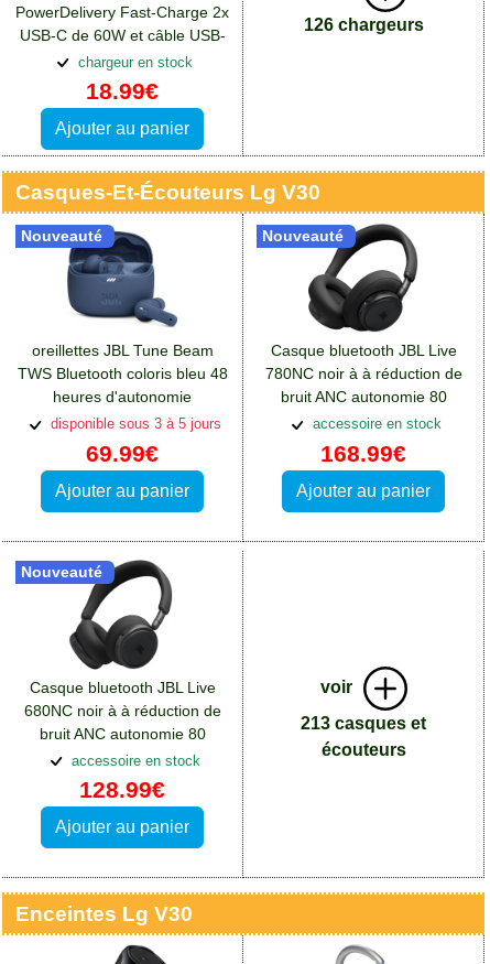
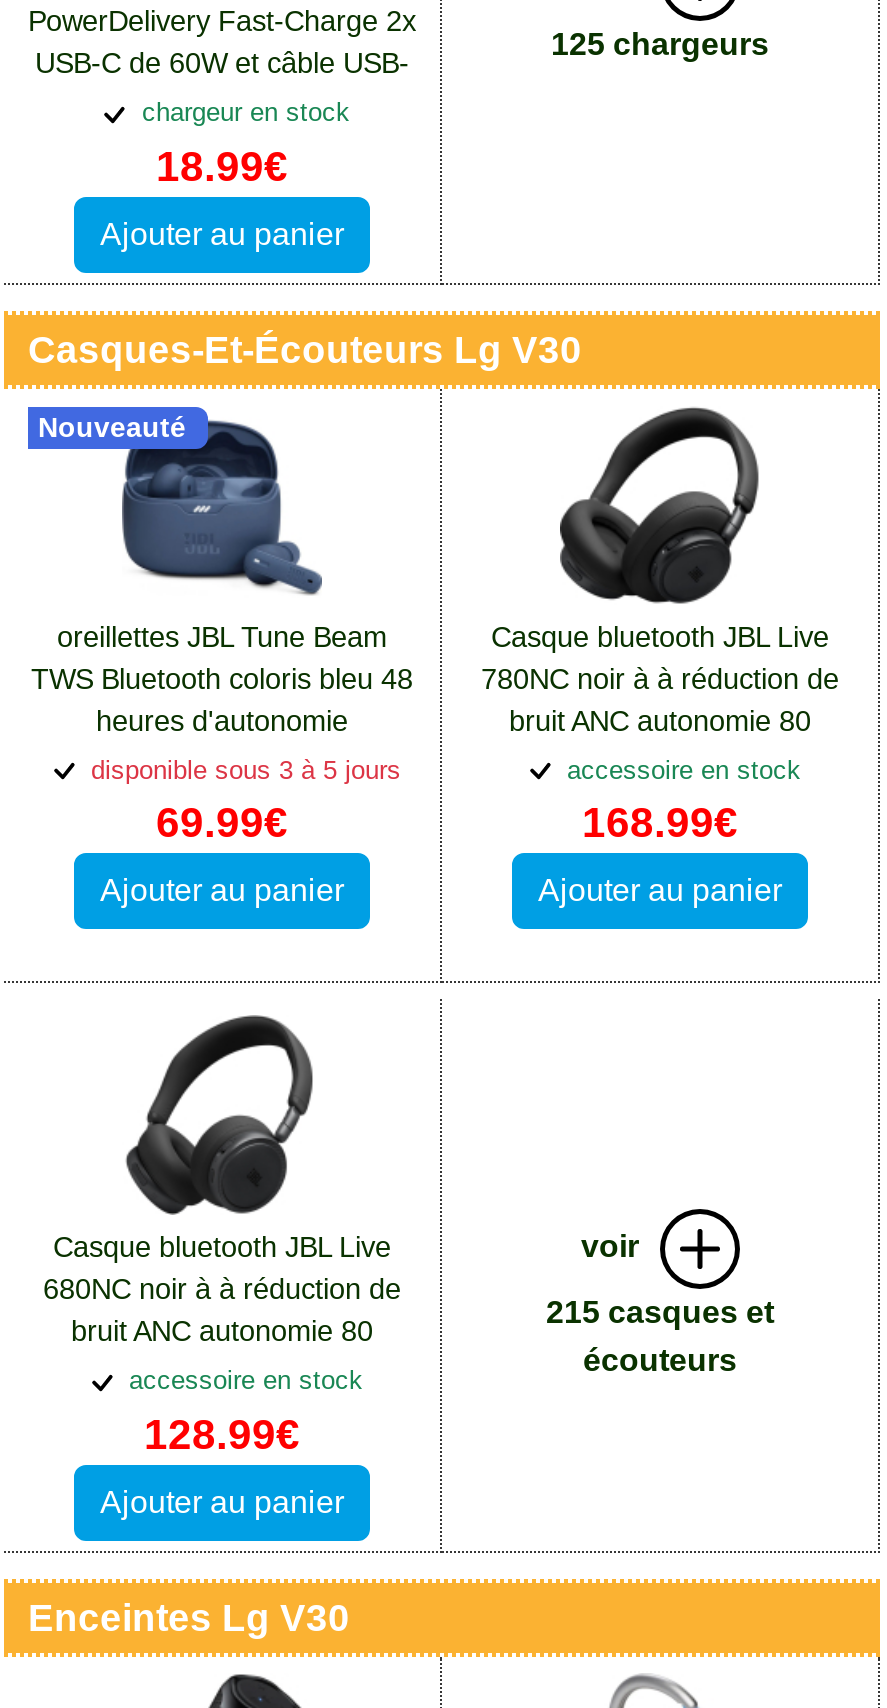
[303,15,423,34] 126 chargeurs -> [551,27,769,61] 125 chargeurs
[262,227,344,244] Nouveauté -> none
[21,563,102,581] Nouveauté -> none
[301,714,426,732] 213 casques et -> [546,1295,774,1329] 215 casques et

